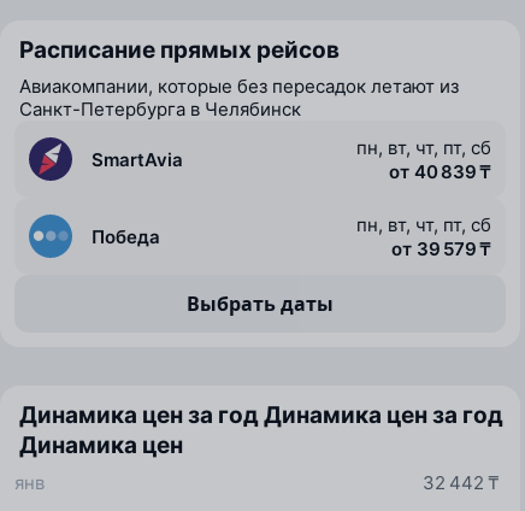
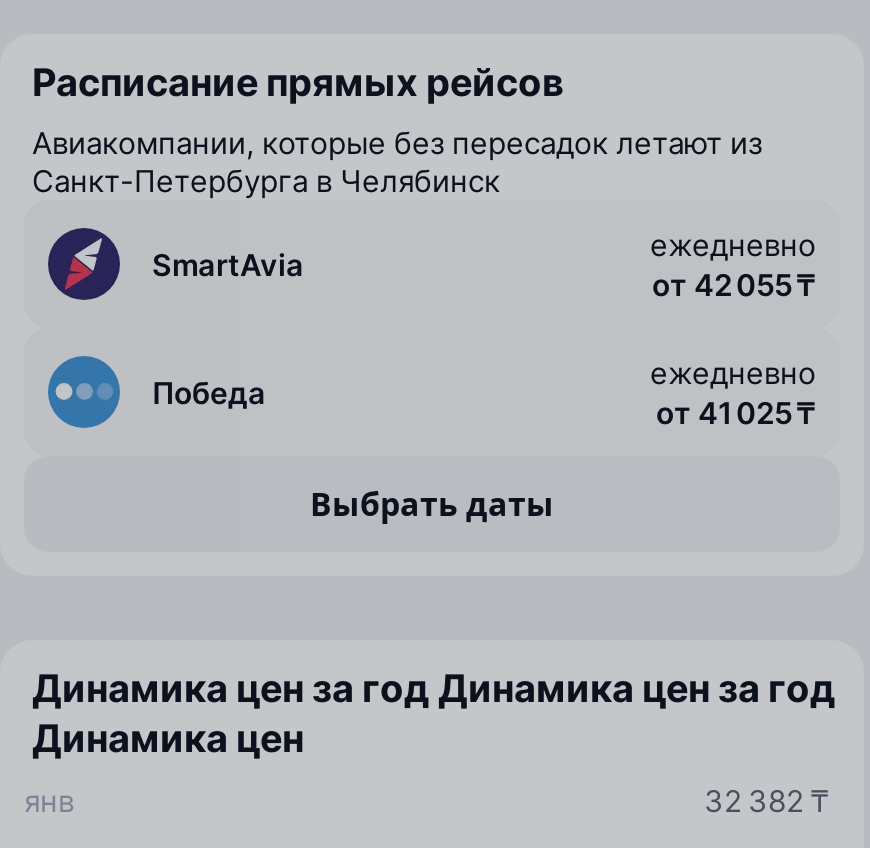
[356,136,491,183] пн, вт, чт, пт, сб | от 40 839 ₸ -> [650,225,816,303] ежедневно | от 42 055 ₸
[356,213,491,260] пн, вт, чт, пт, сб | от 39 579 ₸ -> [650,353,816,431] ежедневно | от 41 025 ₸
[423,471,500,494] 32 442 ₸ -> [704,781,830,819] 32 382 ₸

